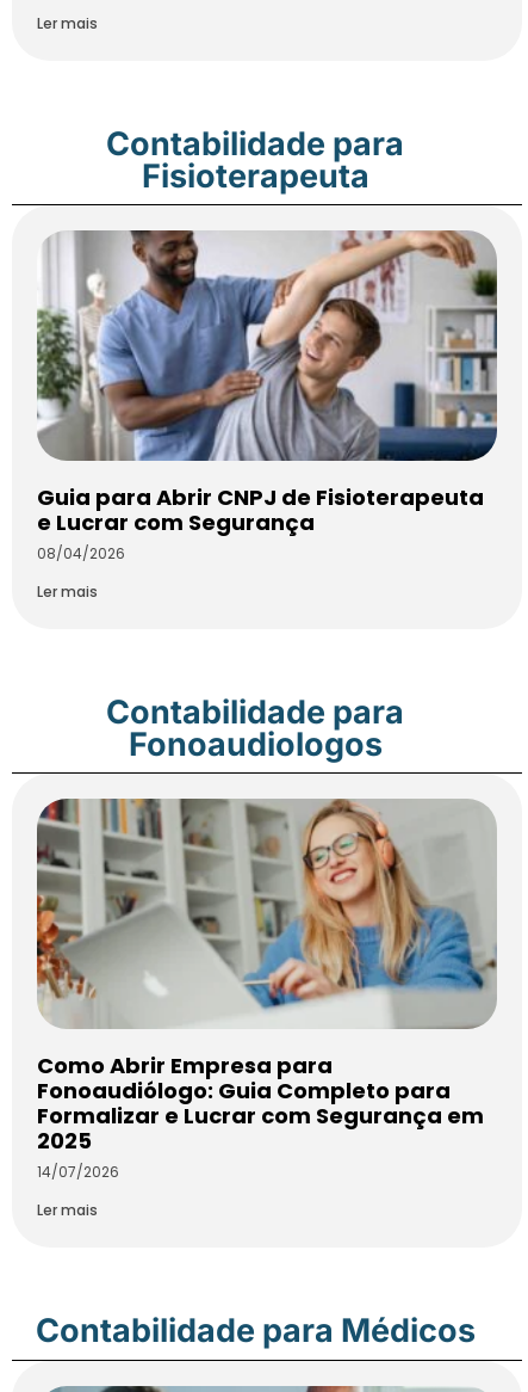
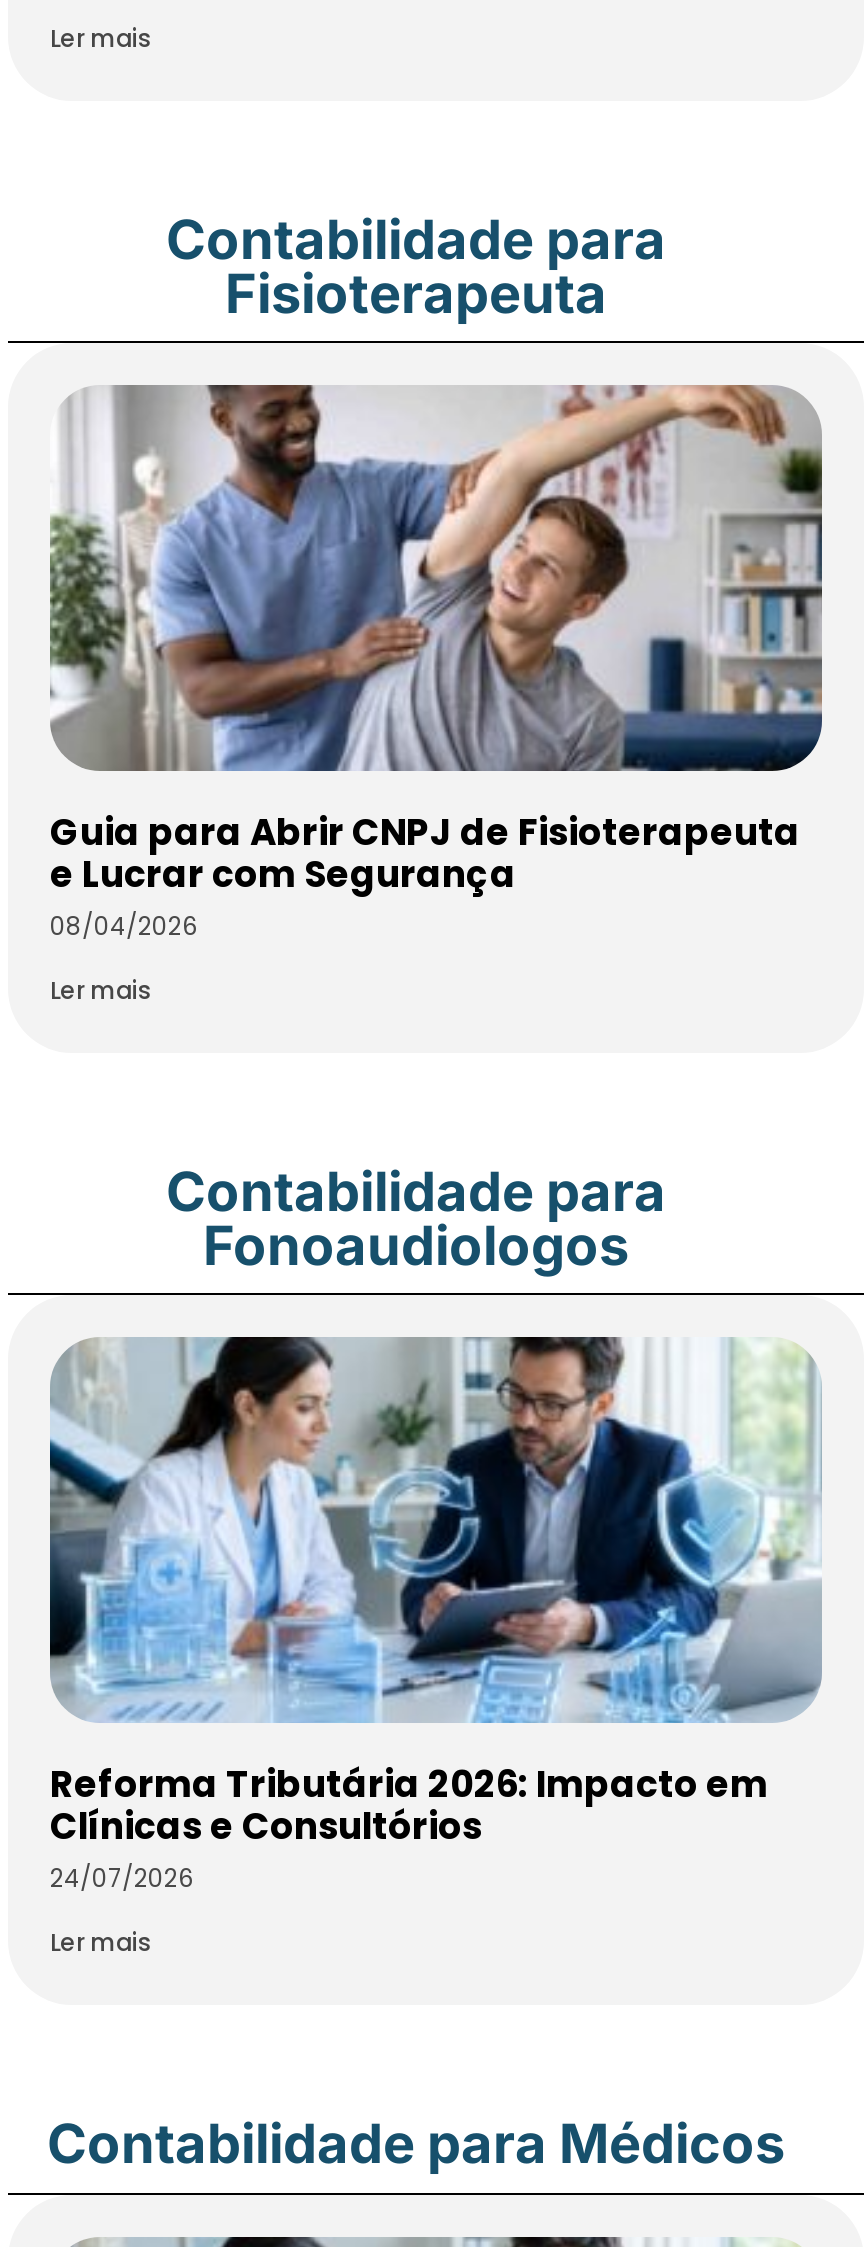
[36,797,497,1182] [image] | Como Abrir Empresa para | Fonoaudiólogo: Guia Completo para | Formalizar e Lucrar com Segurança em | 2025 | 14/07/2026 -> [48,1337,820,1895] [image] | Reforma Tributária 2026: Impacto em | Clínicas e Consultórios | 24/07/2026

